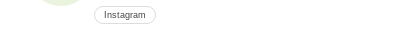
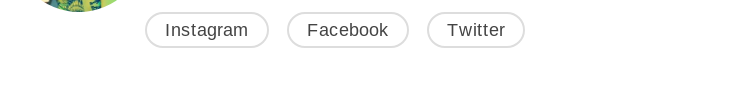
none -> [307,20,505,40] Facebook | Twitter

